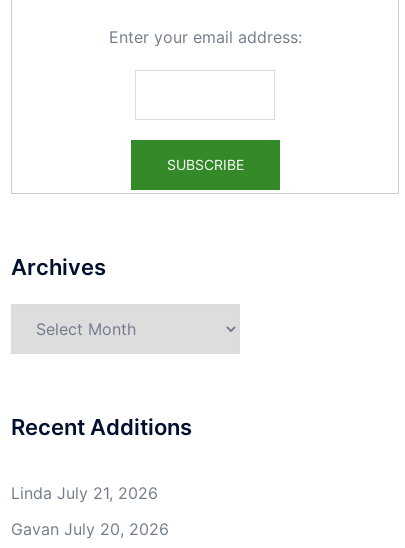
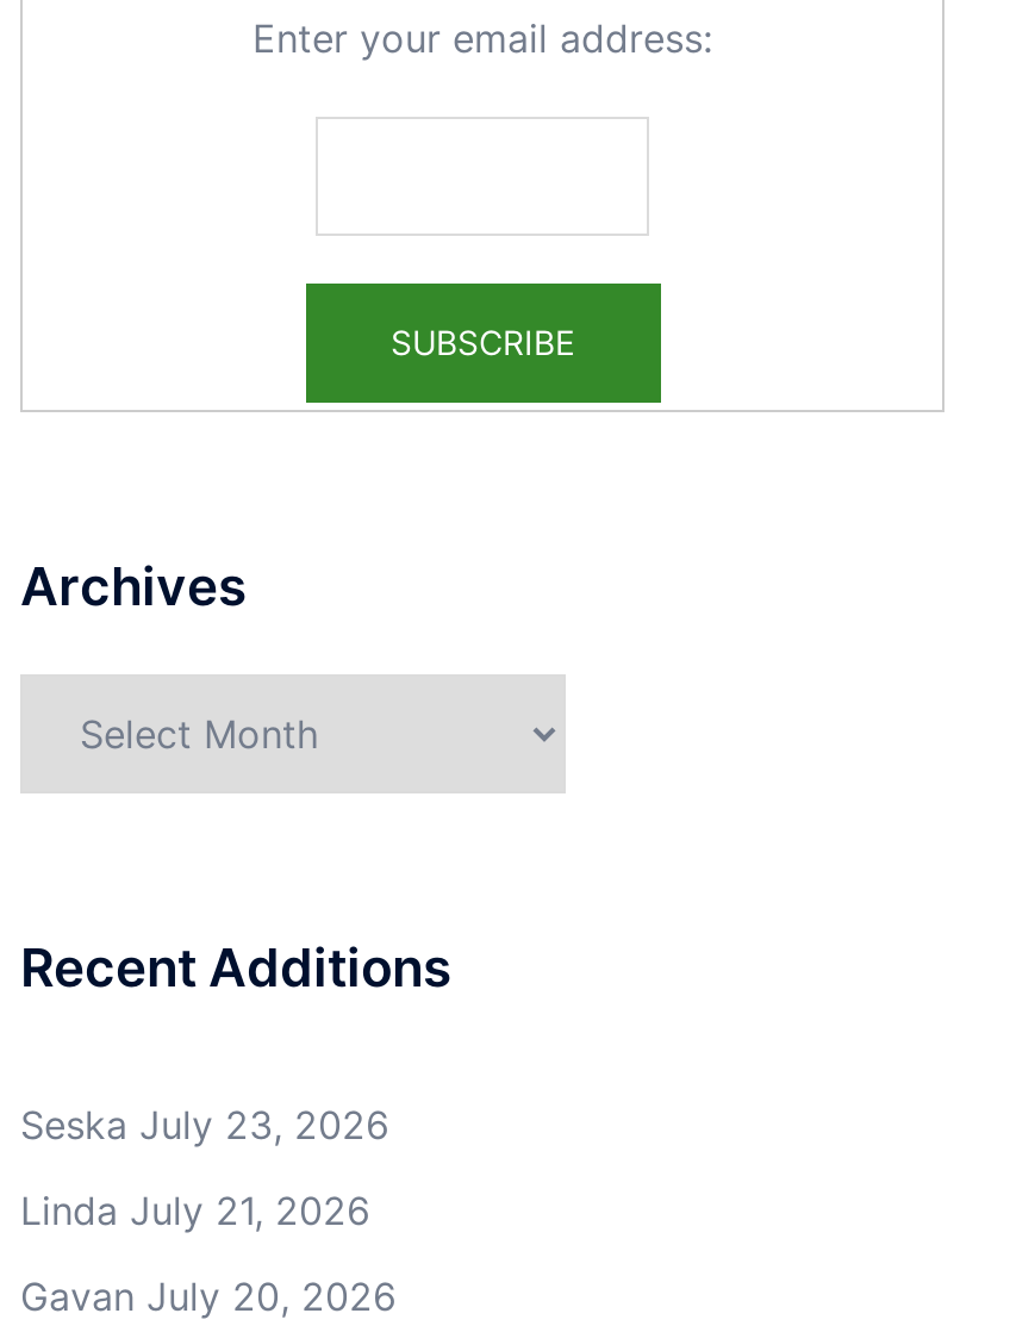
none -> [20,1101,389,1149] Seska July 23, 2026

